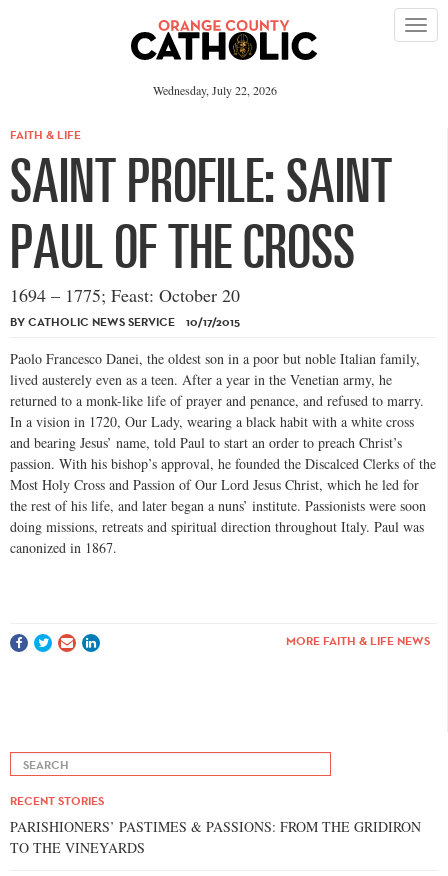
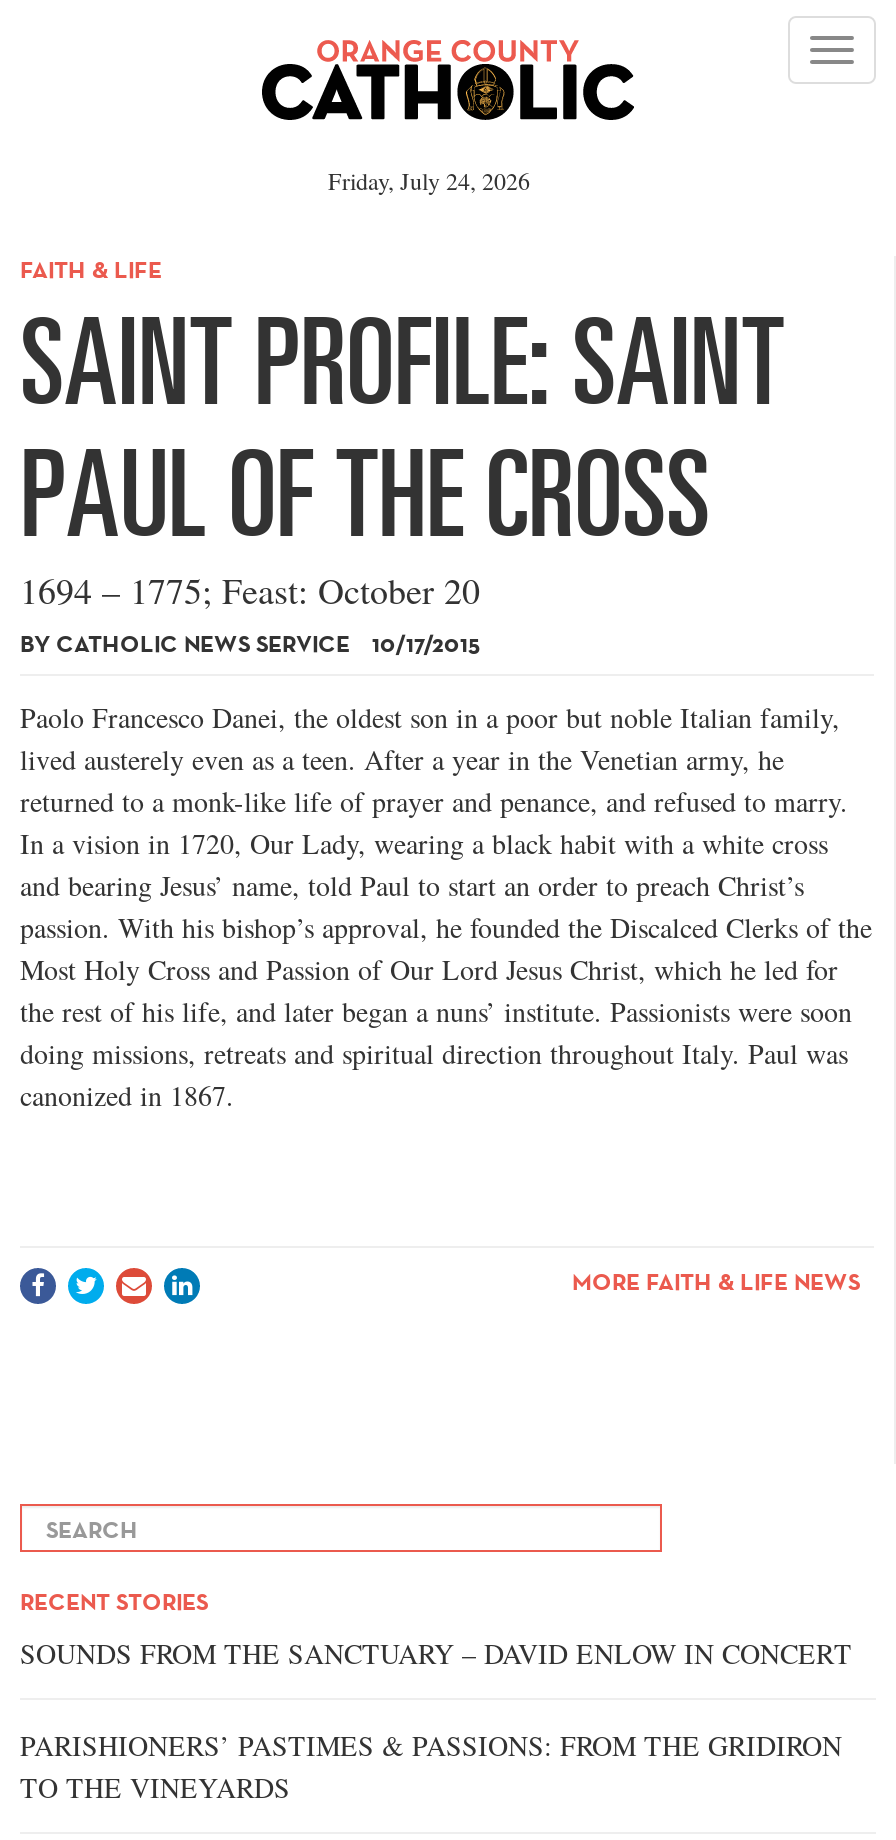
[152,82,279,98] Wednesday, July 22, 2026 -> [328,164,536,196] Friday, July 24, 2026
none -> [20,1634,852,1672] SOUNDS FROM THE SANCTUARY – DAVID ENLOW IN CONCERT

